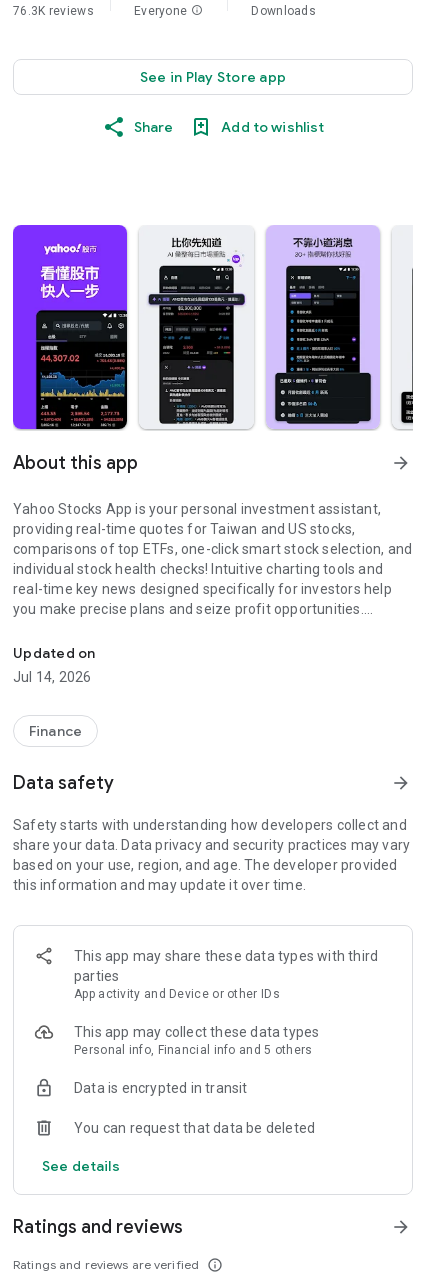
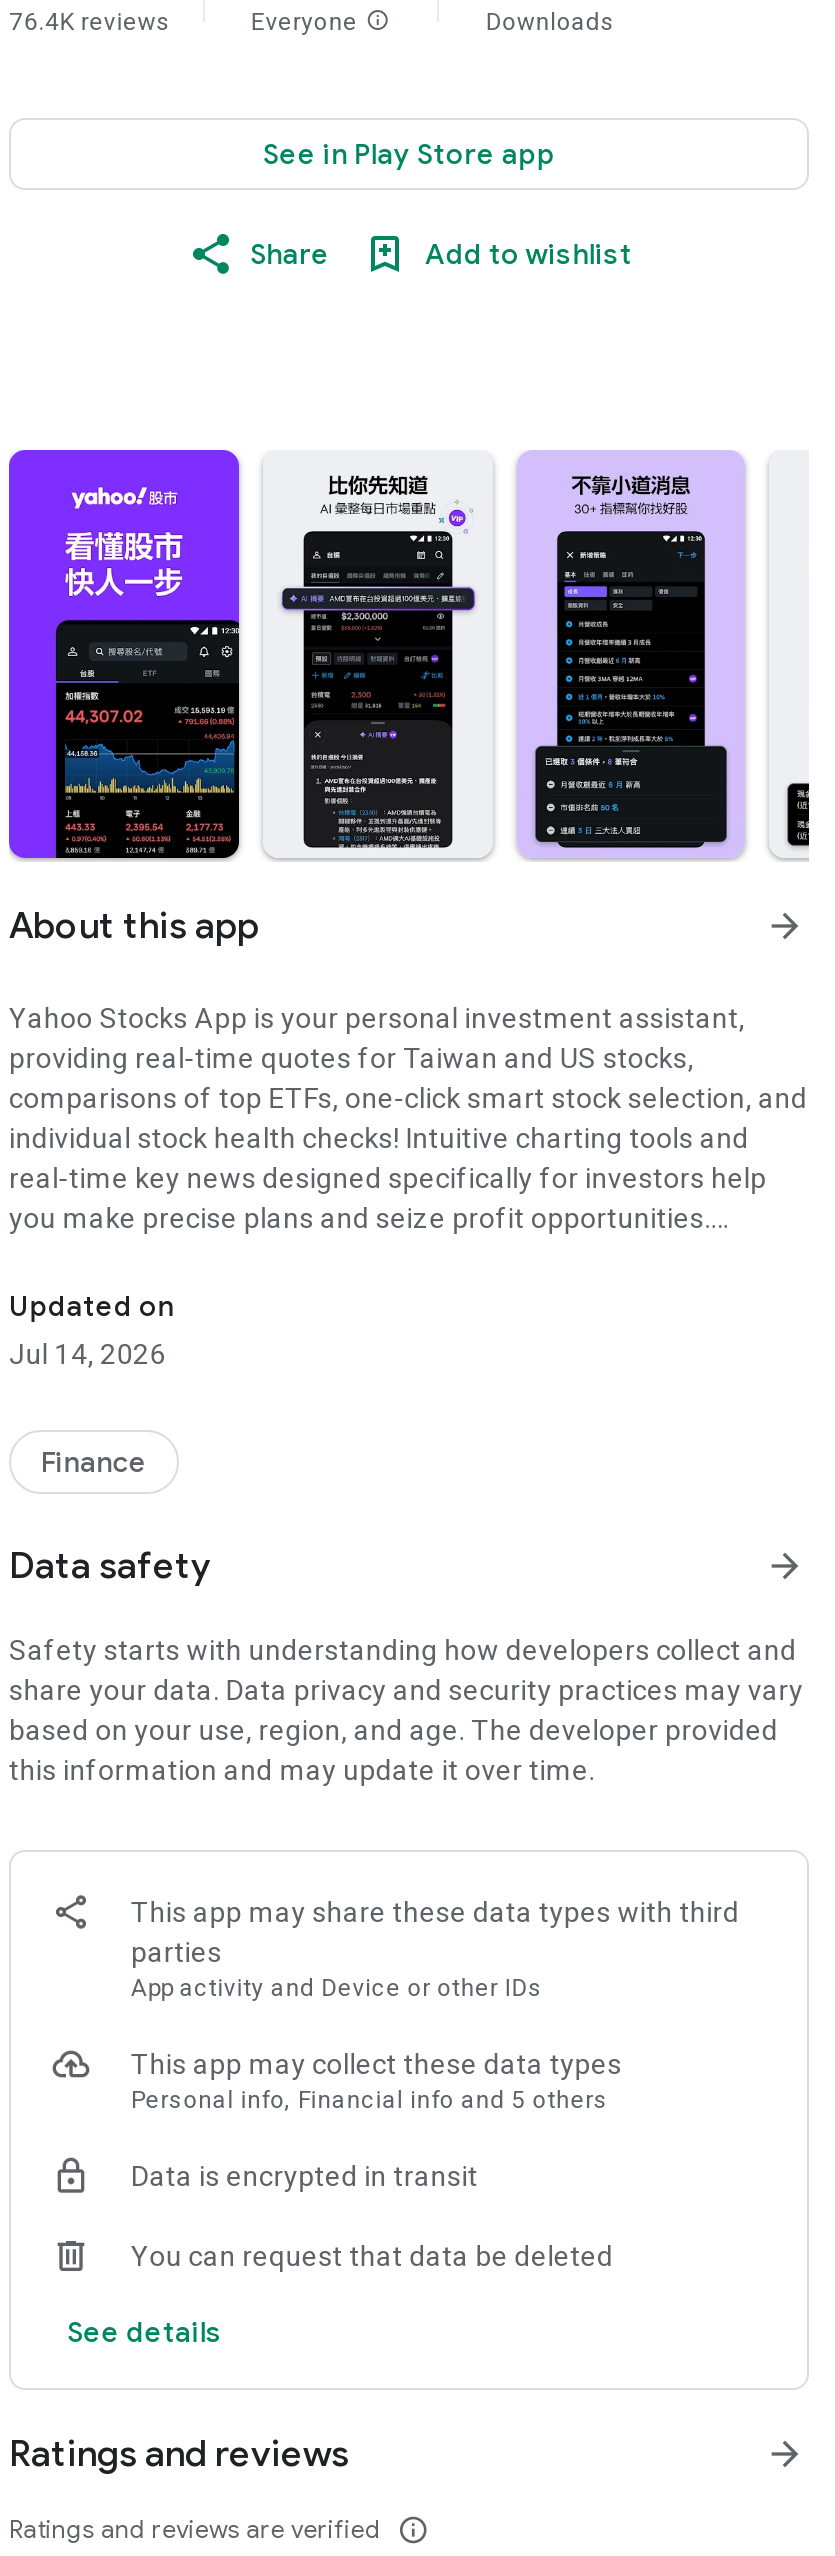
[13,4,94,18] 76.3K reviews -> [9,8,171,36] 76.4K reviews

